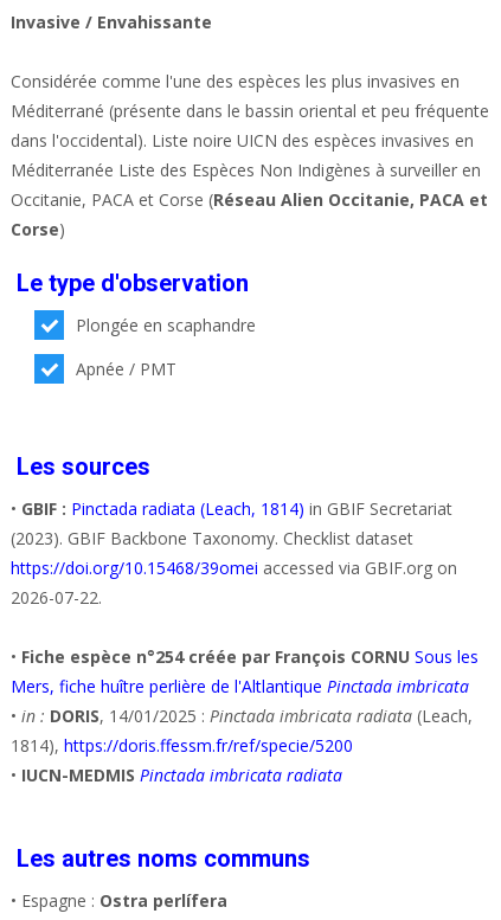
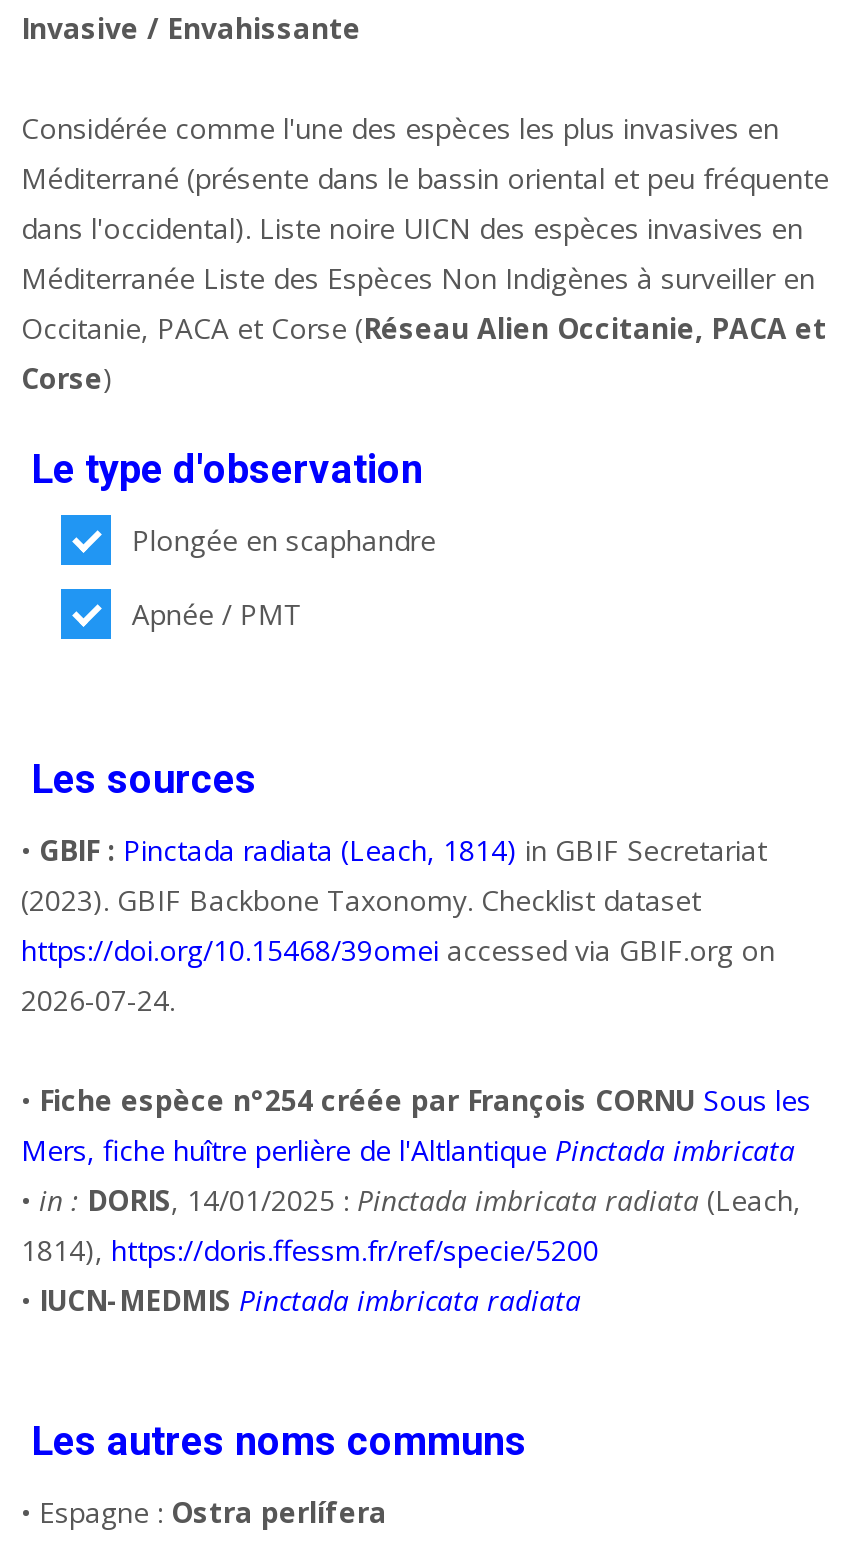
[11,586,102,609] 2026-07-22. -> [21,981,175,1019] 2026-07-24.

